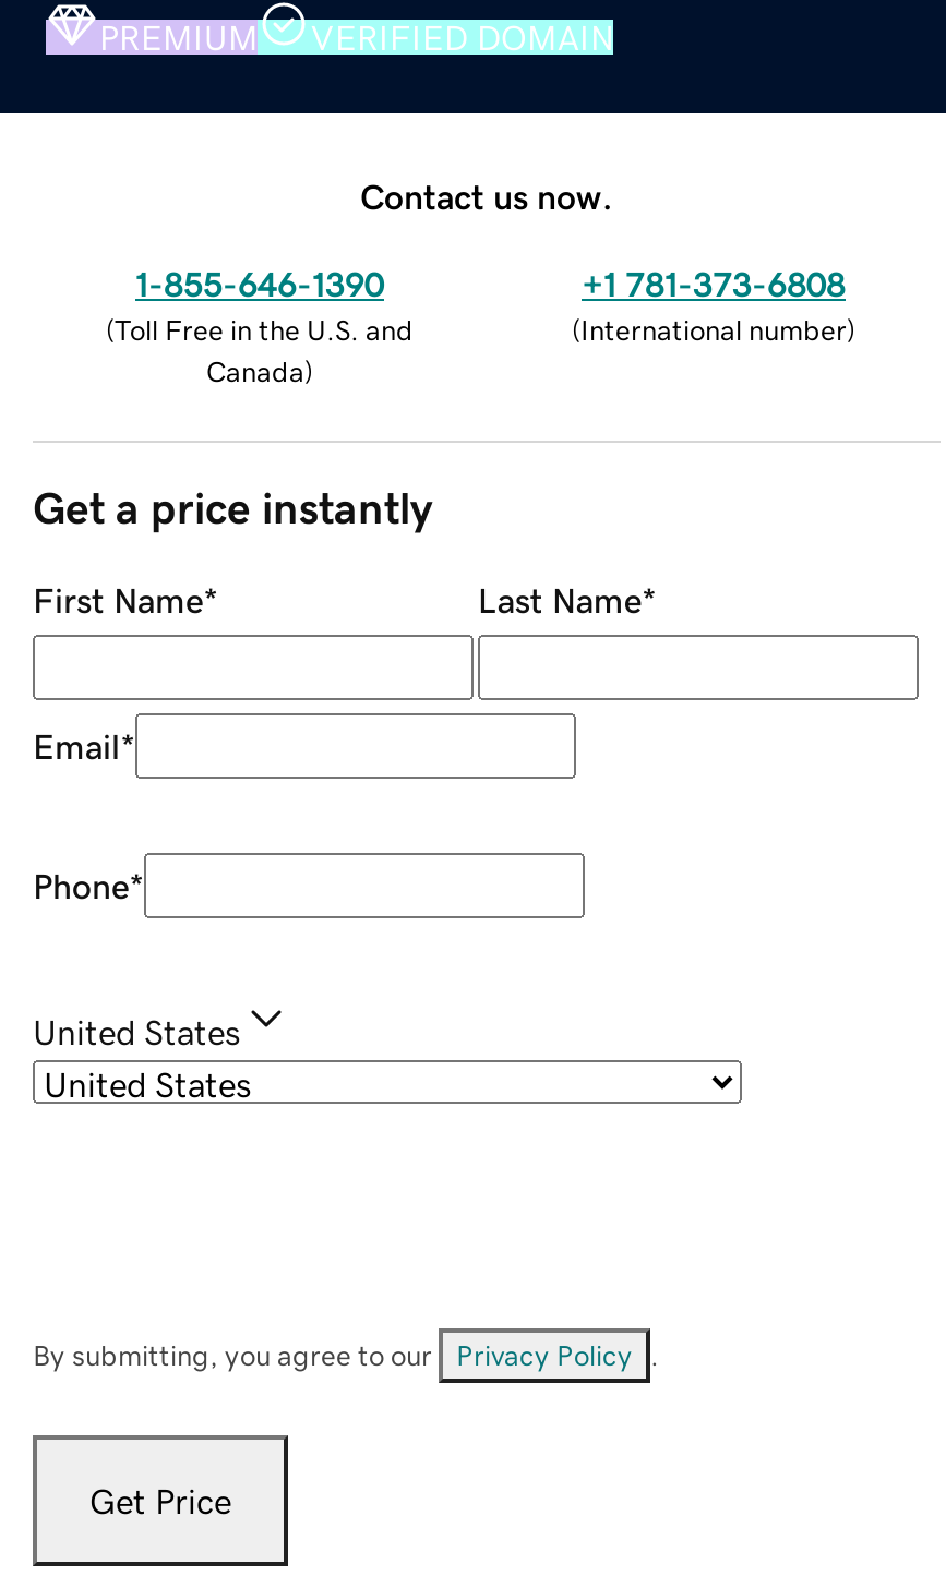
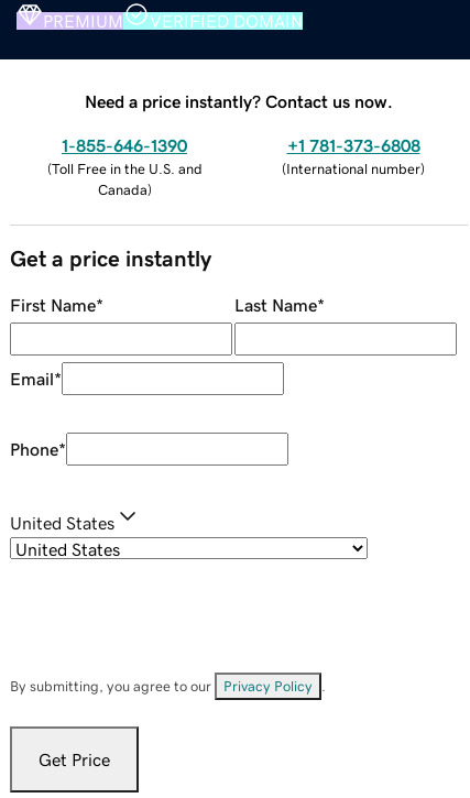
[360,178,613,213] Contact us now. -> [85,92,393,110] Need a price instantly? Contact us now.

